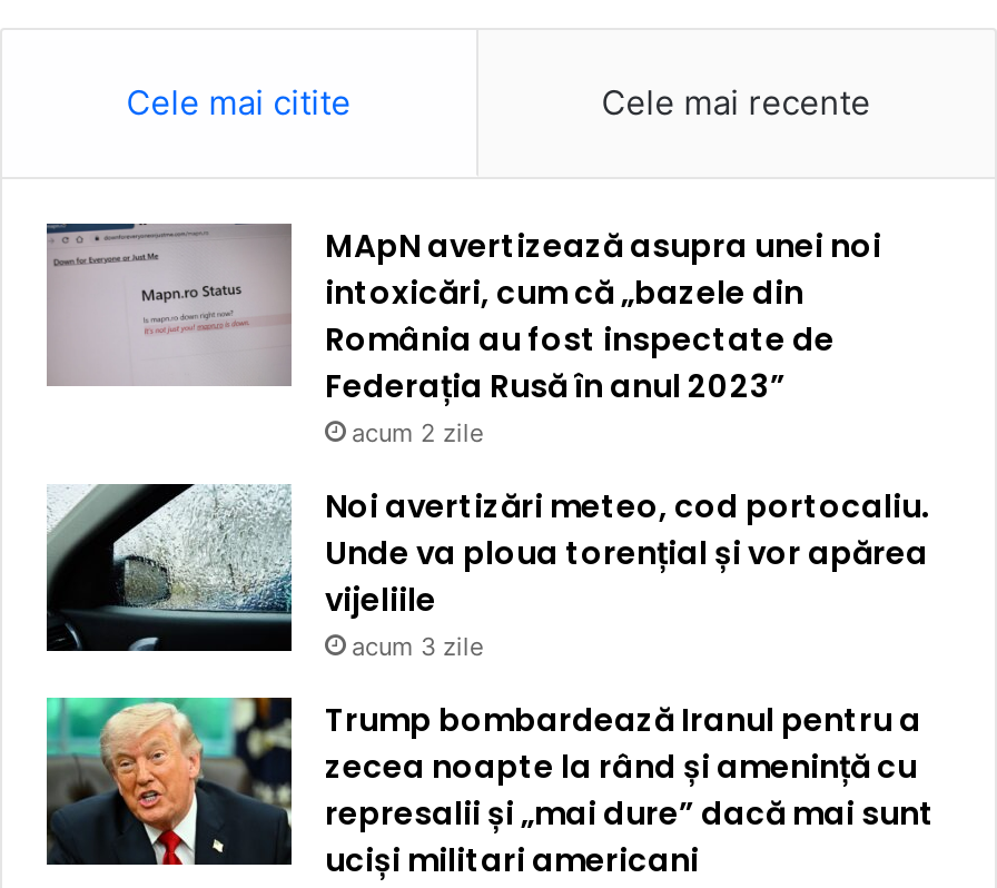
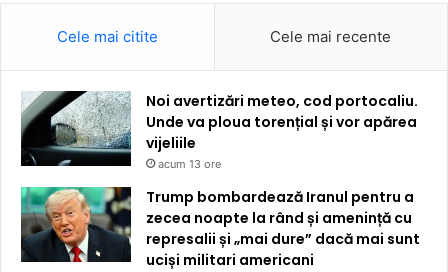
[45,220,881,449] [image] | MApN avertizează asupra unei noi | intoxicări, cum că „bazele din | România au fost inspectate de | Federația Rusă în anul 2023” | acum 2 zile -> none
[352,631,483,662] acum 3 zile -> [158,157,221,171] acum 13 ore

